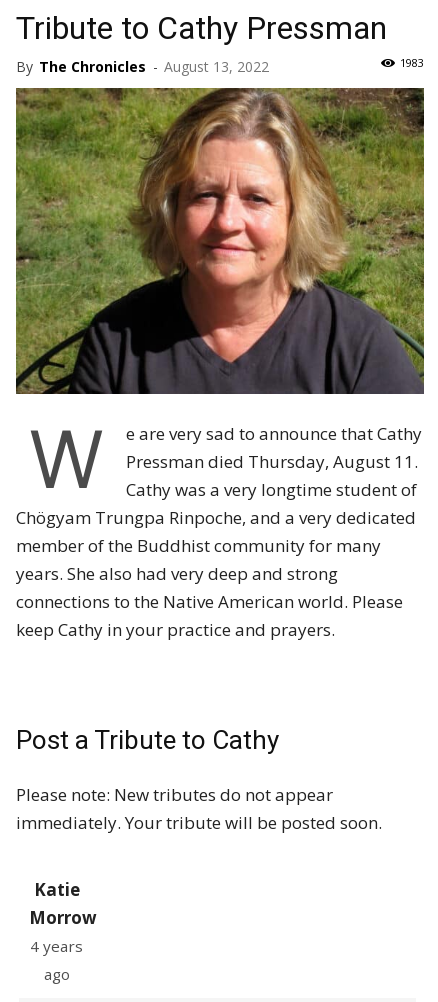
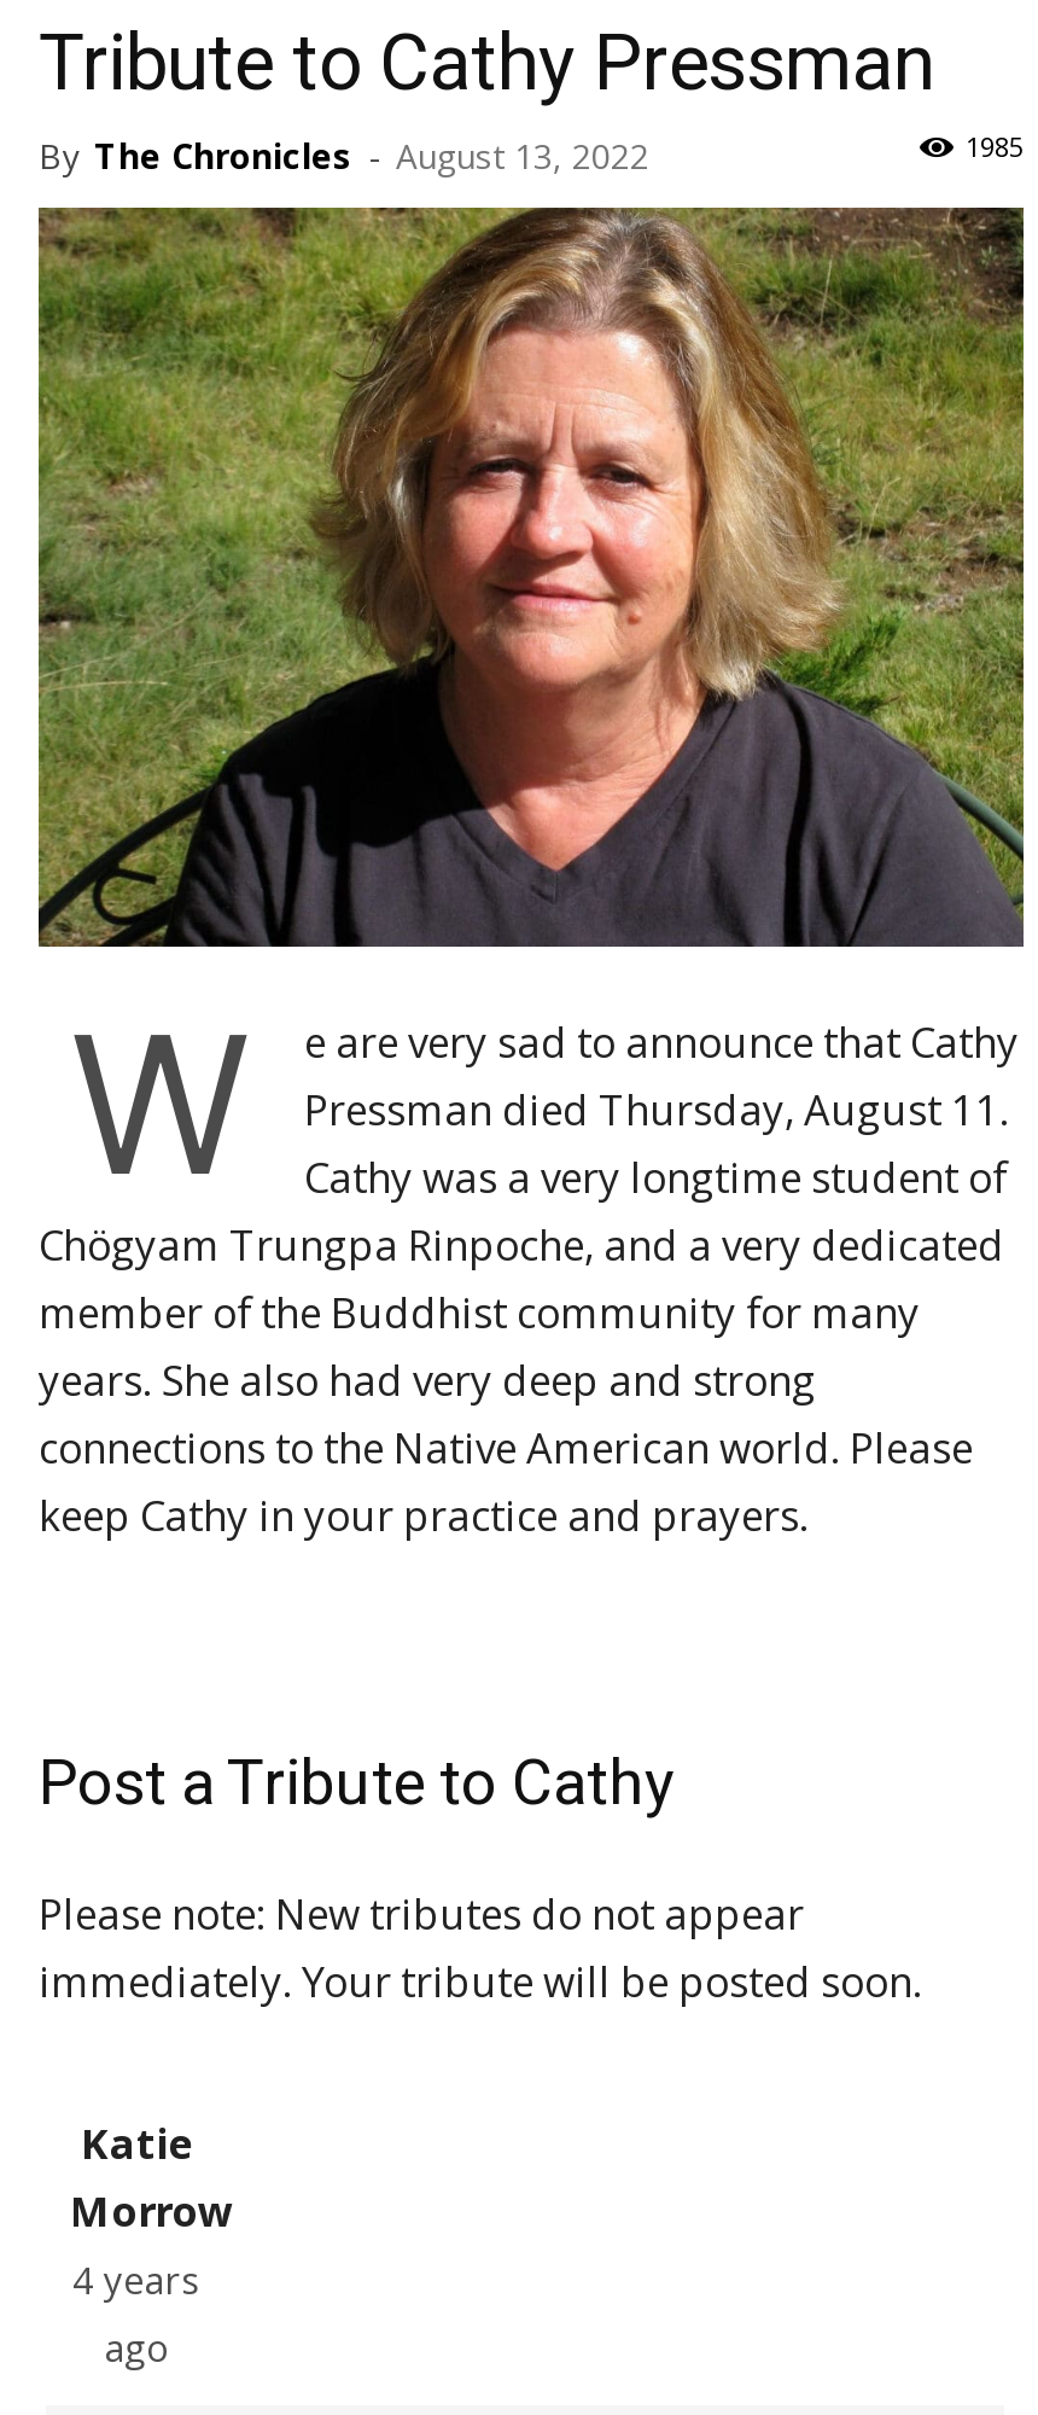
[400,55,424,70] 1983 -> [966,128,1024,164] 1985

